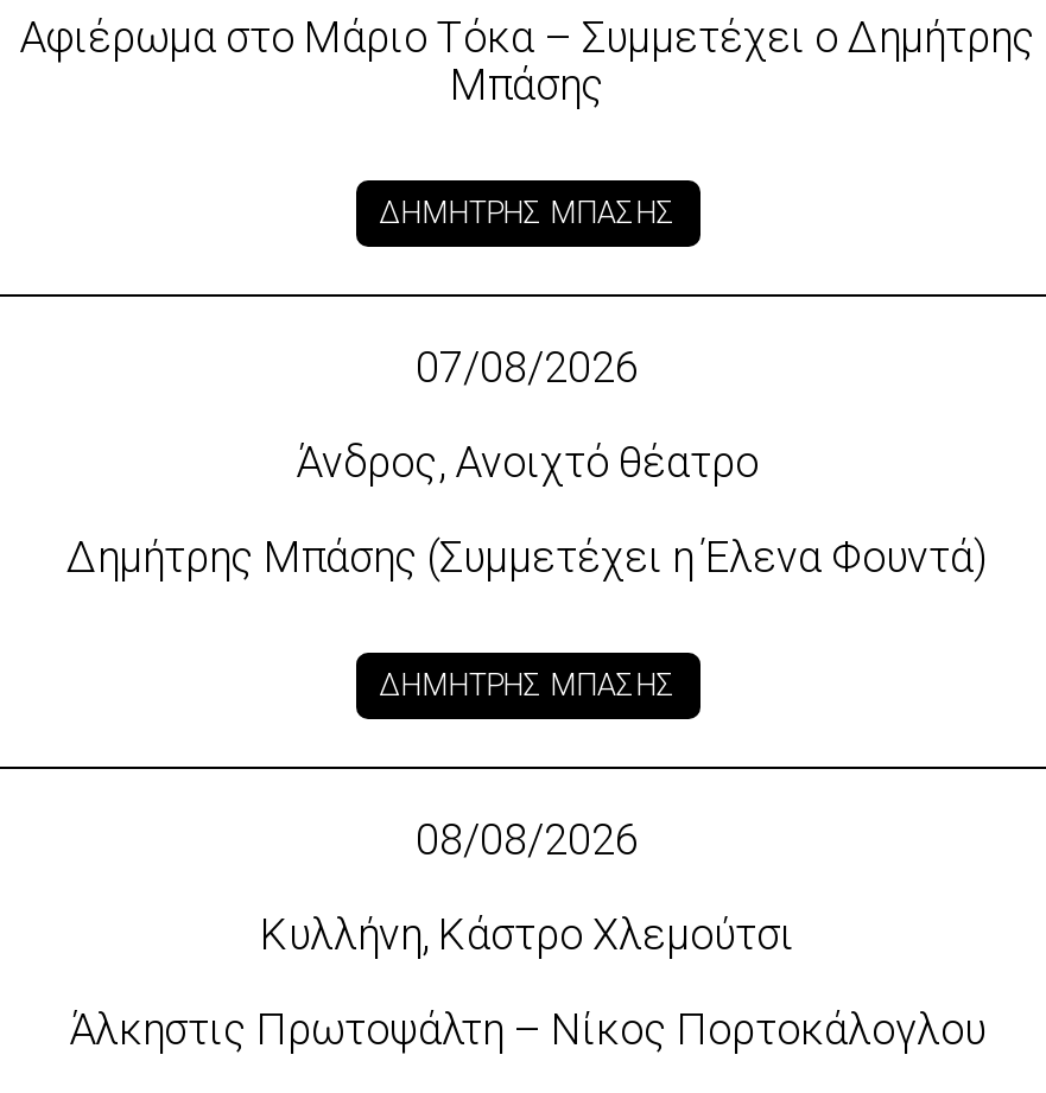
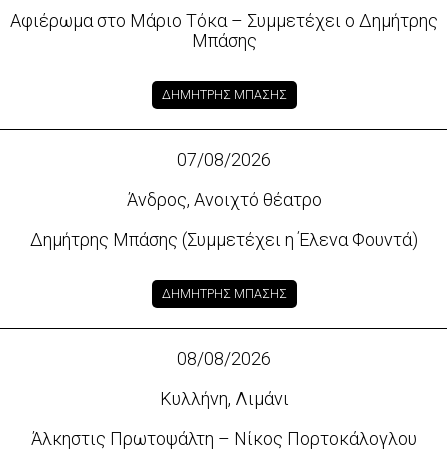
[260,908,794,958] Κυλλήνη, Κάστρο Χλεμούτσι -> [159,387,288,408] Κυλλήνη, Λιμάνι

